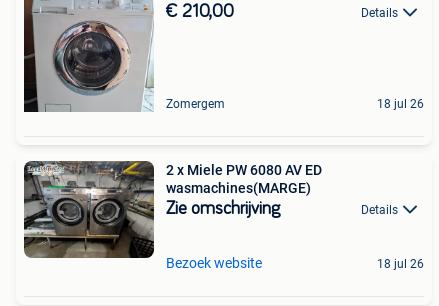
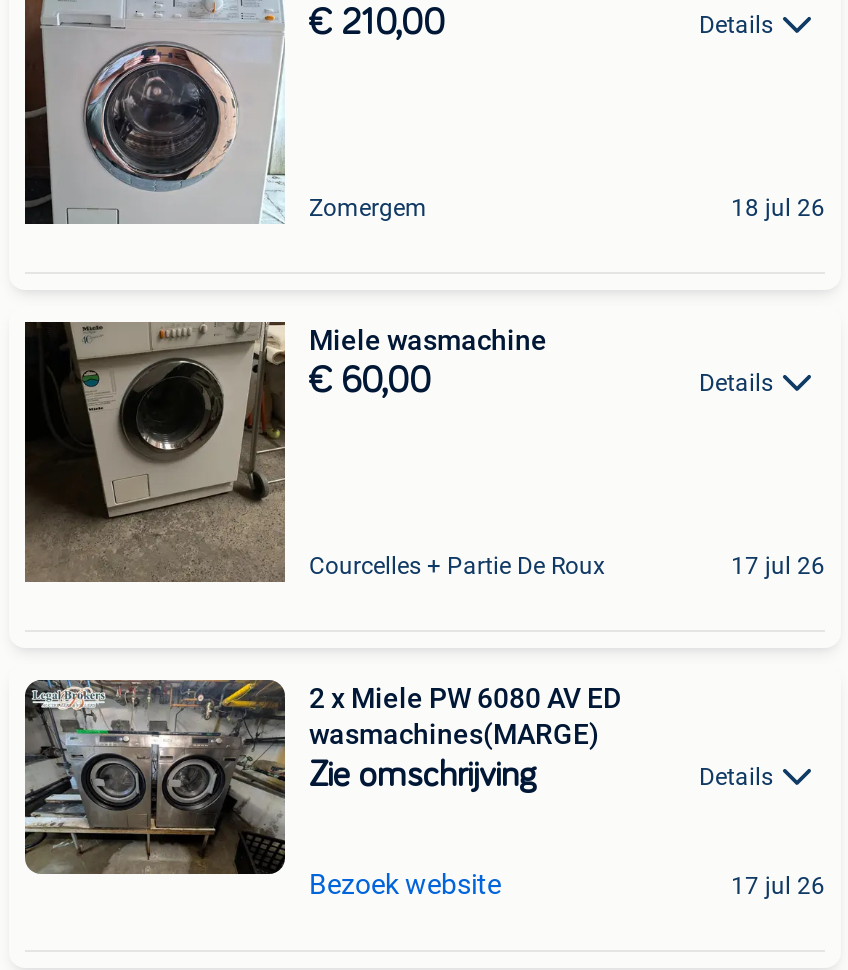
none -> [23,320,773,584] [image] | Miele wasmachine | € 60,00 | Details
none -> [309,551,825,579] Courcelles + Partie De Roux | 17 jul 26
[377,257,424,271] 18 jul 26 -> [731,872,825,900] 17 jul 26

